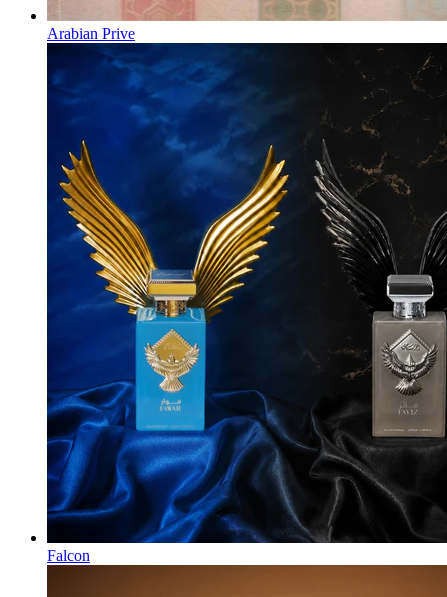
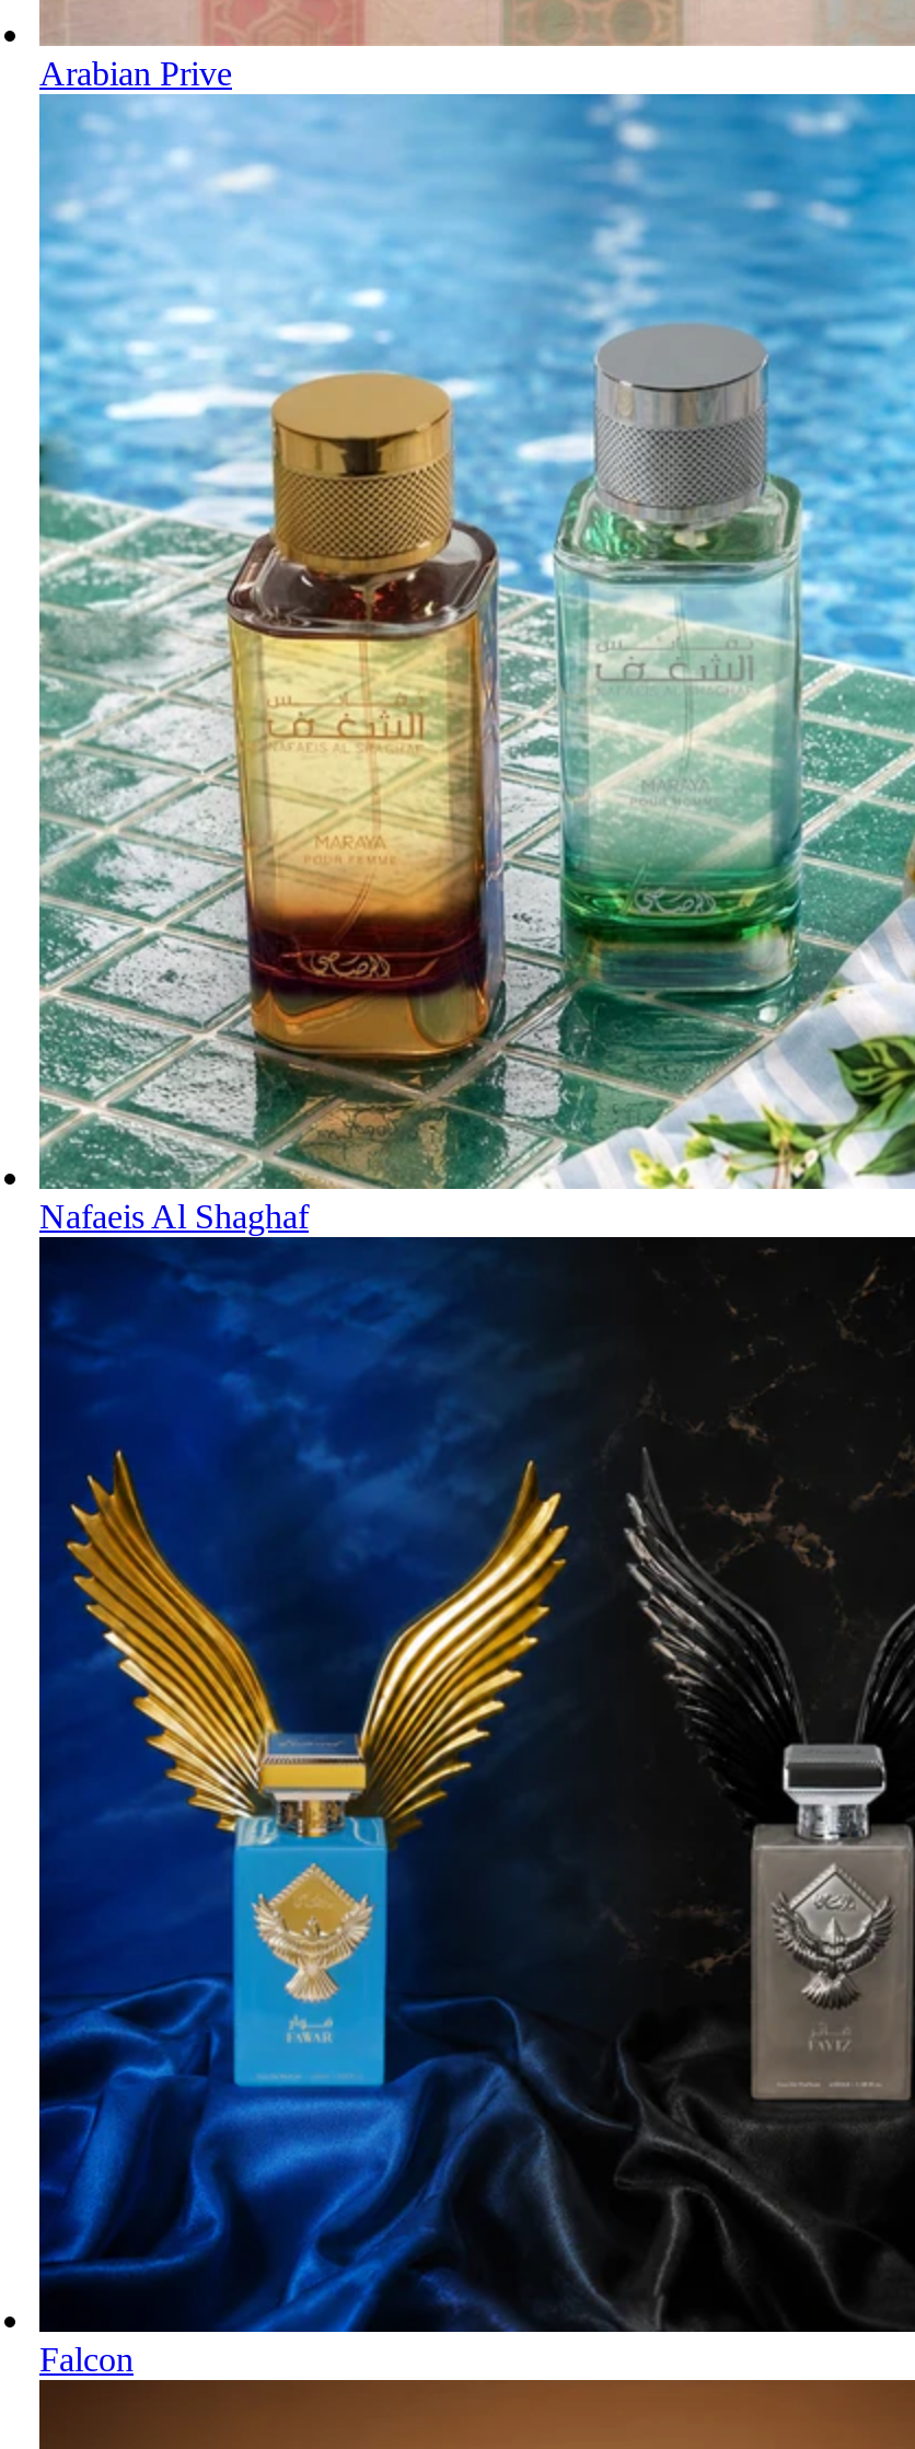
none -> [37,92,908,1234] [image] | Nafaeis Al Shaghaf

